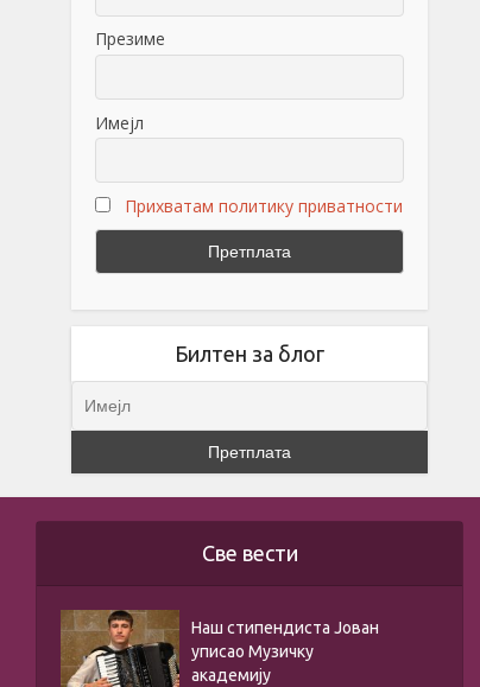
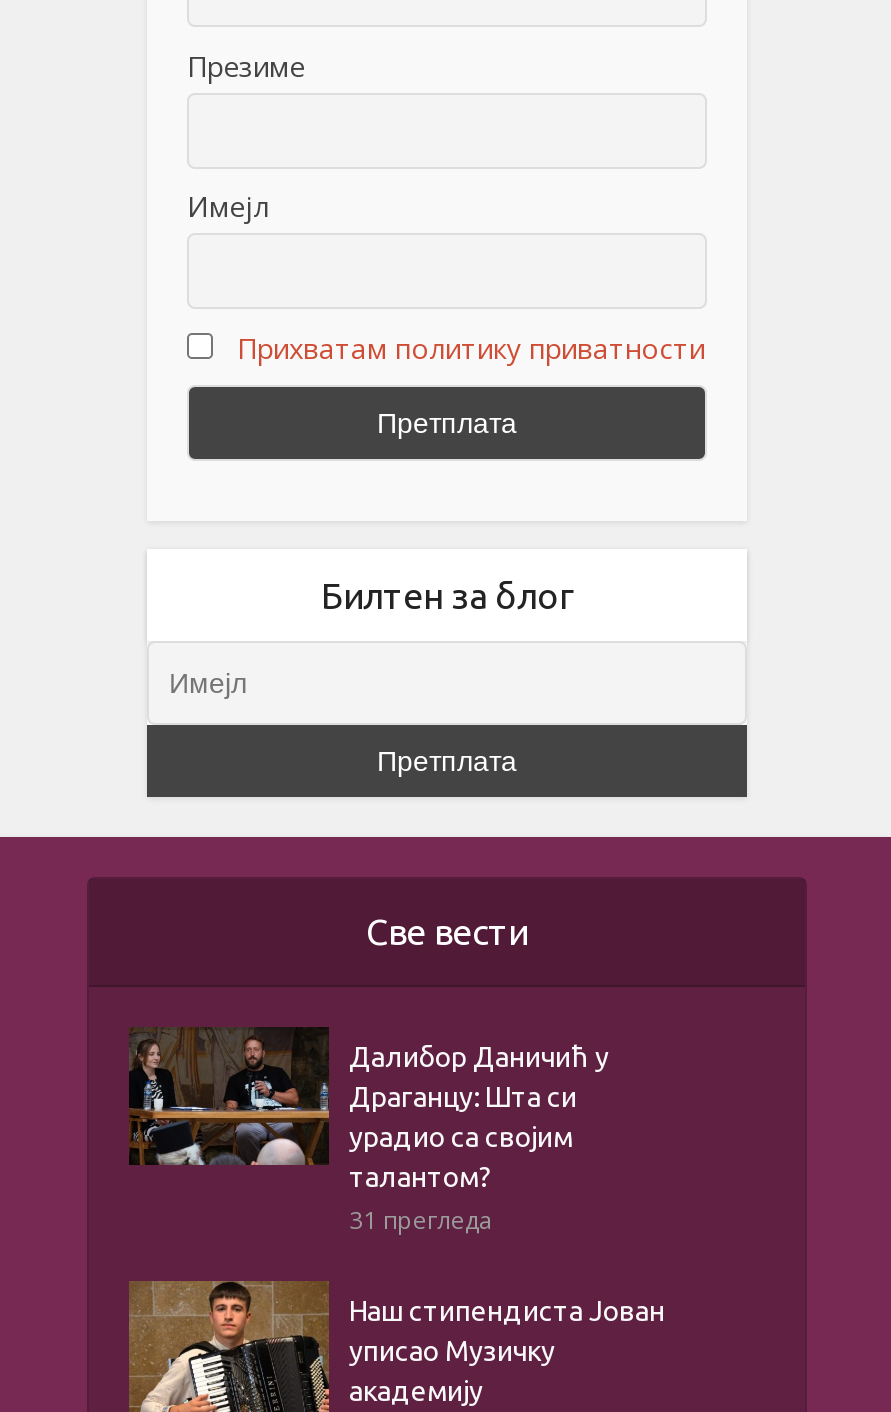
none -> [127,1026,609,1237] [image] | Далибор Даничић у | Драганцу: Шта си | урадио са својим | талантом? | 31 прегледа

